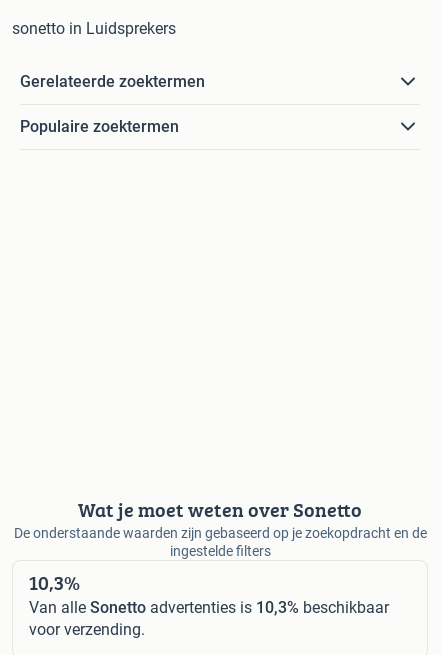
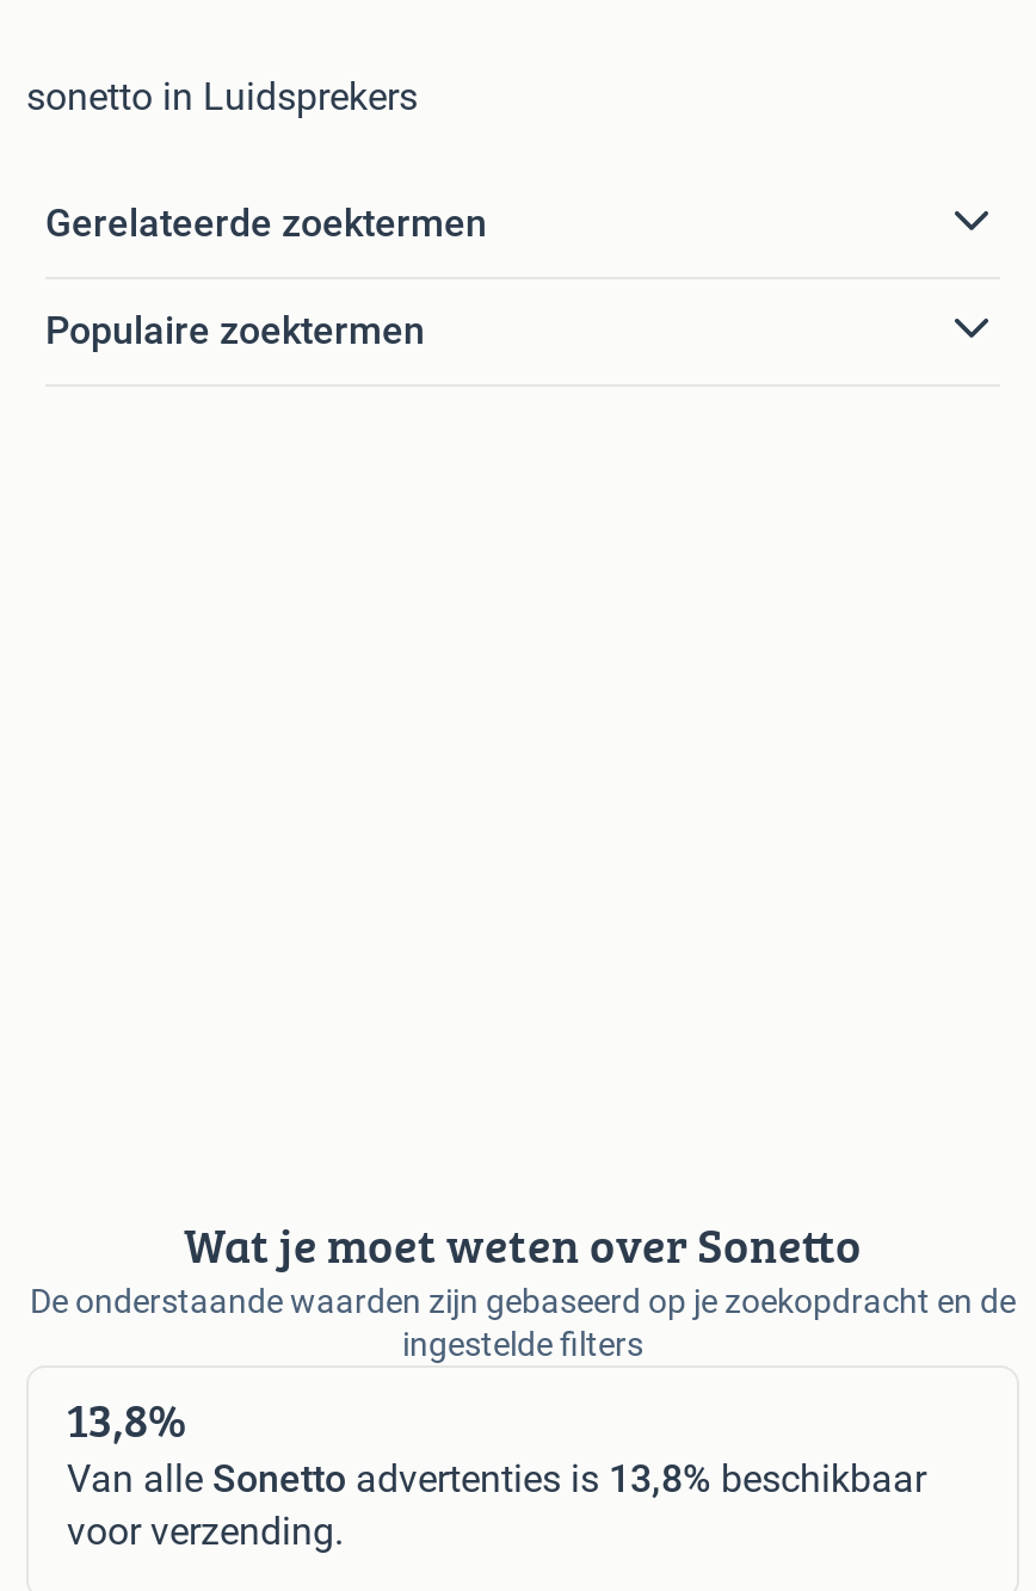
[29,568,80,597] 10,3% -> [67,1384,186,1454] 13,8%
[29,598,389,617] Van alle Sonetto advertenties is 10,3% beschikbaar -> [67,1456,926,1501] Van alle Sonetto advertenties is 13,8% beschikbaar

